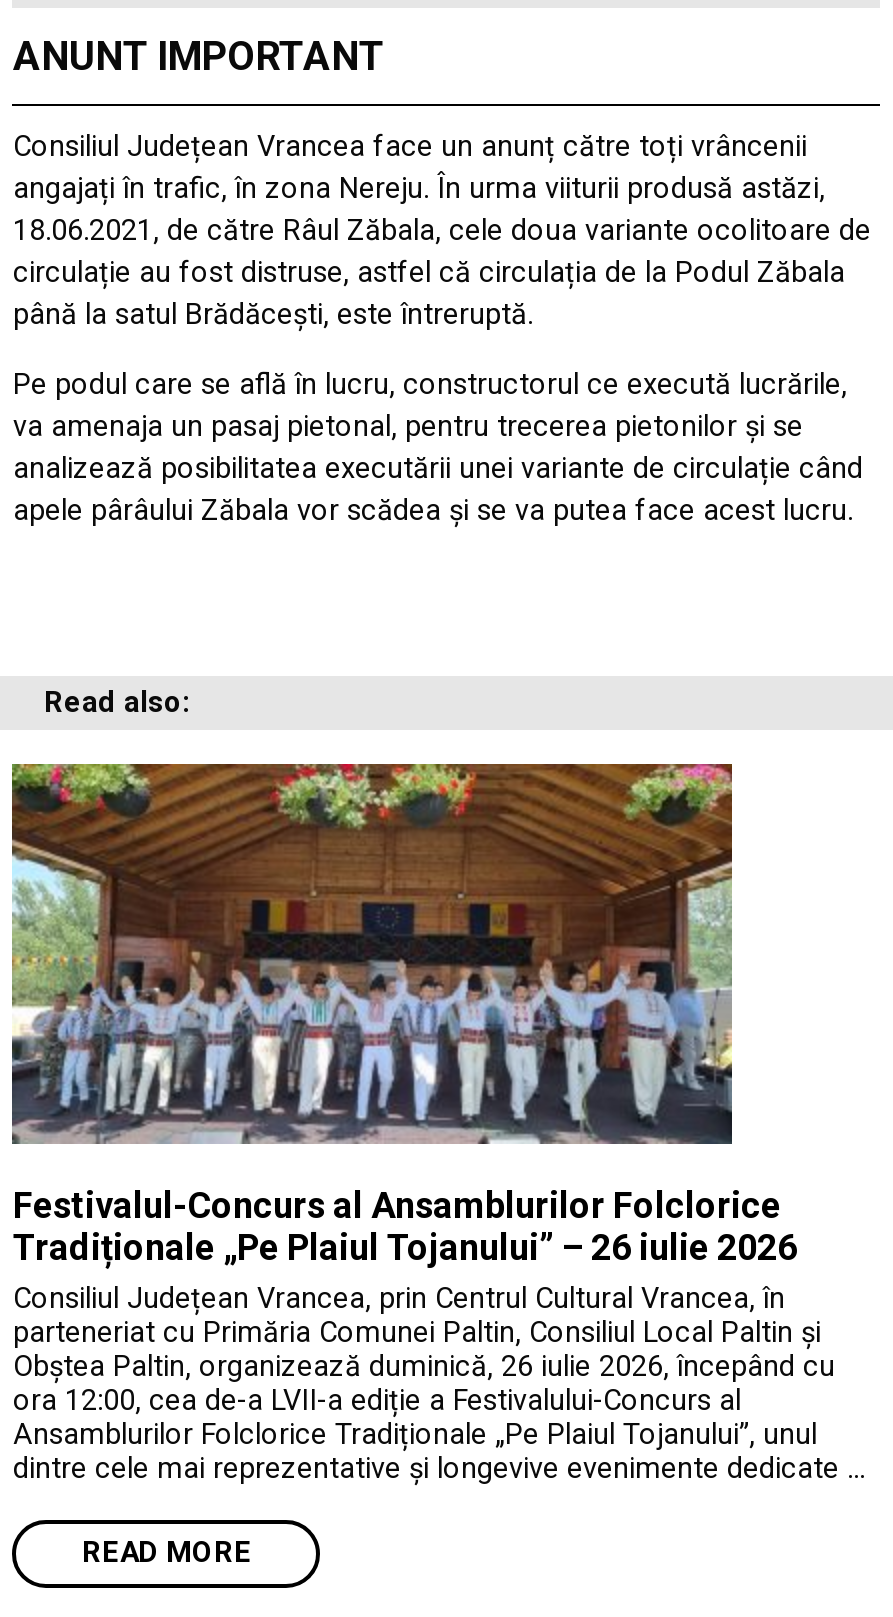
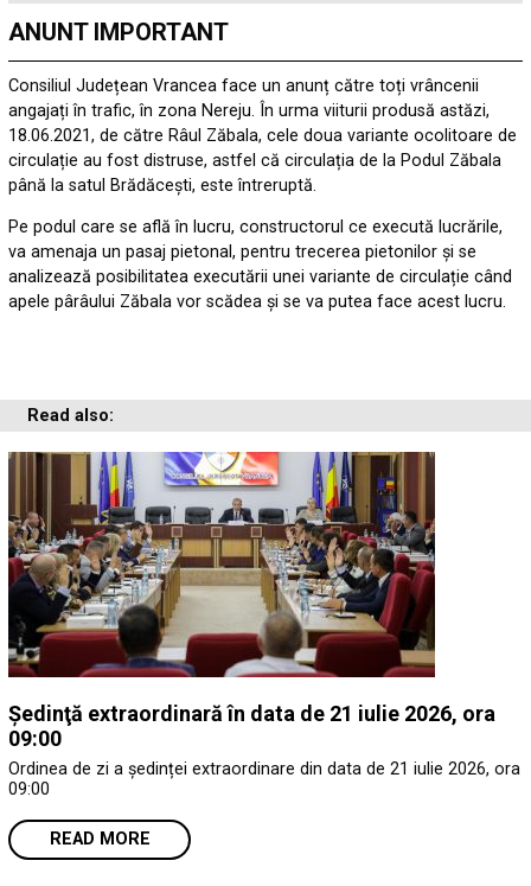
[10,762,734,1146] [image] -> [7,451,435,611] [image]
[13,1184,865,1486] Festivalul-Concurs al Ansamblurilor Folclorice | Tradiționale „Pe Plaiul Tojanului” – 26 iulie 2026 | Consiliul Județean Vrancea, prin Centrul Cultural Vrancea, în | parteneriat cu Primăria Comunei Paltin, Consiliul Local Paltin și | Obștea Paltin, organizează duminică, 26 iulie 2026, începând cu | ora 12:00, cea de-a LVII-a ediție a Festivalului-Concurs al | Ansamblurilor Folclorice Tradiționale „Pe Plaiul Tojanului”, unul | dintre cele mai reprezentative și longevive evenimente dedicate … -> [9,701,521,799] Ședinţă extraordinară în data de 21 iulie 2026, ora | 09:00 | Ordinea de zi a ședinței extraordinare din data de 21 iulie 2026, ora | 09:00

